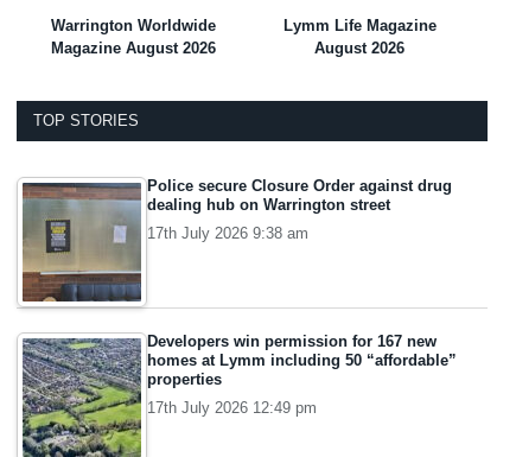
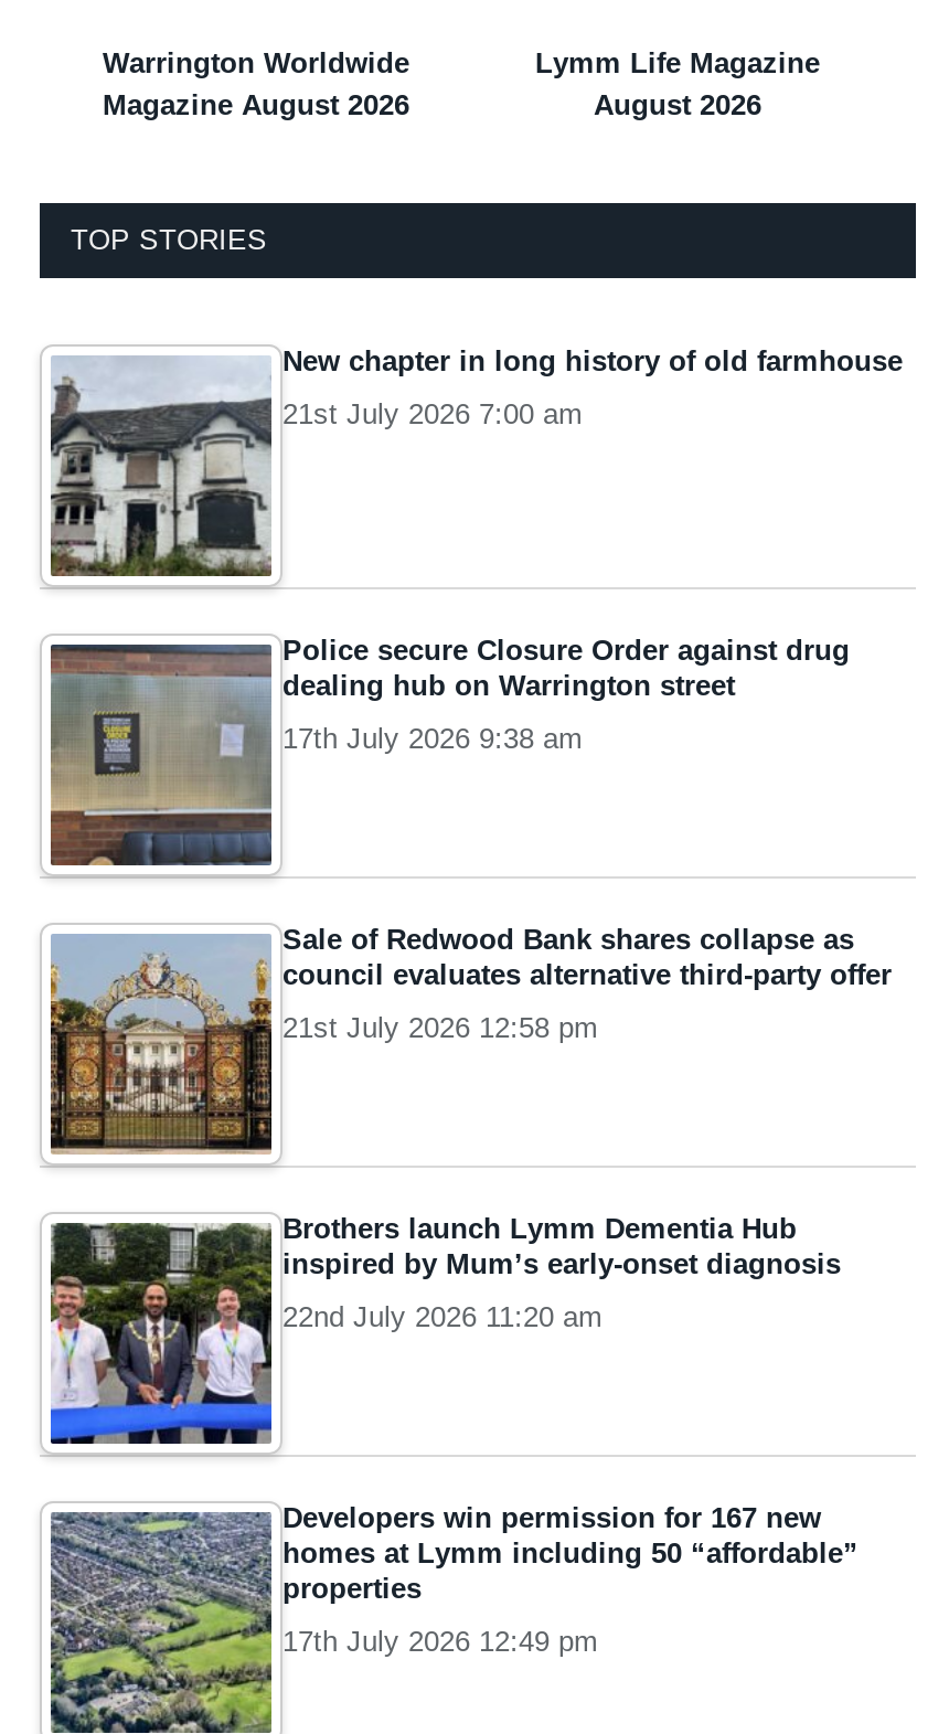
none -> [51,345,903,577] [image] | New chapter in long history of old farmhouse | 21st July 2026 7:00 am
none -> [49,1212,841,1445] [image] | Brothers launch Lymm Dementia Hub | inspired by Mum’s early-onset diagnosis | 22nd July 2026 11:20 am
none -> [51,923,892,1169] [image] | Sale of Redwood Bank shares collapse as | council evaluates alternative third-party offer | 21st July 2026 12:58 pm

